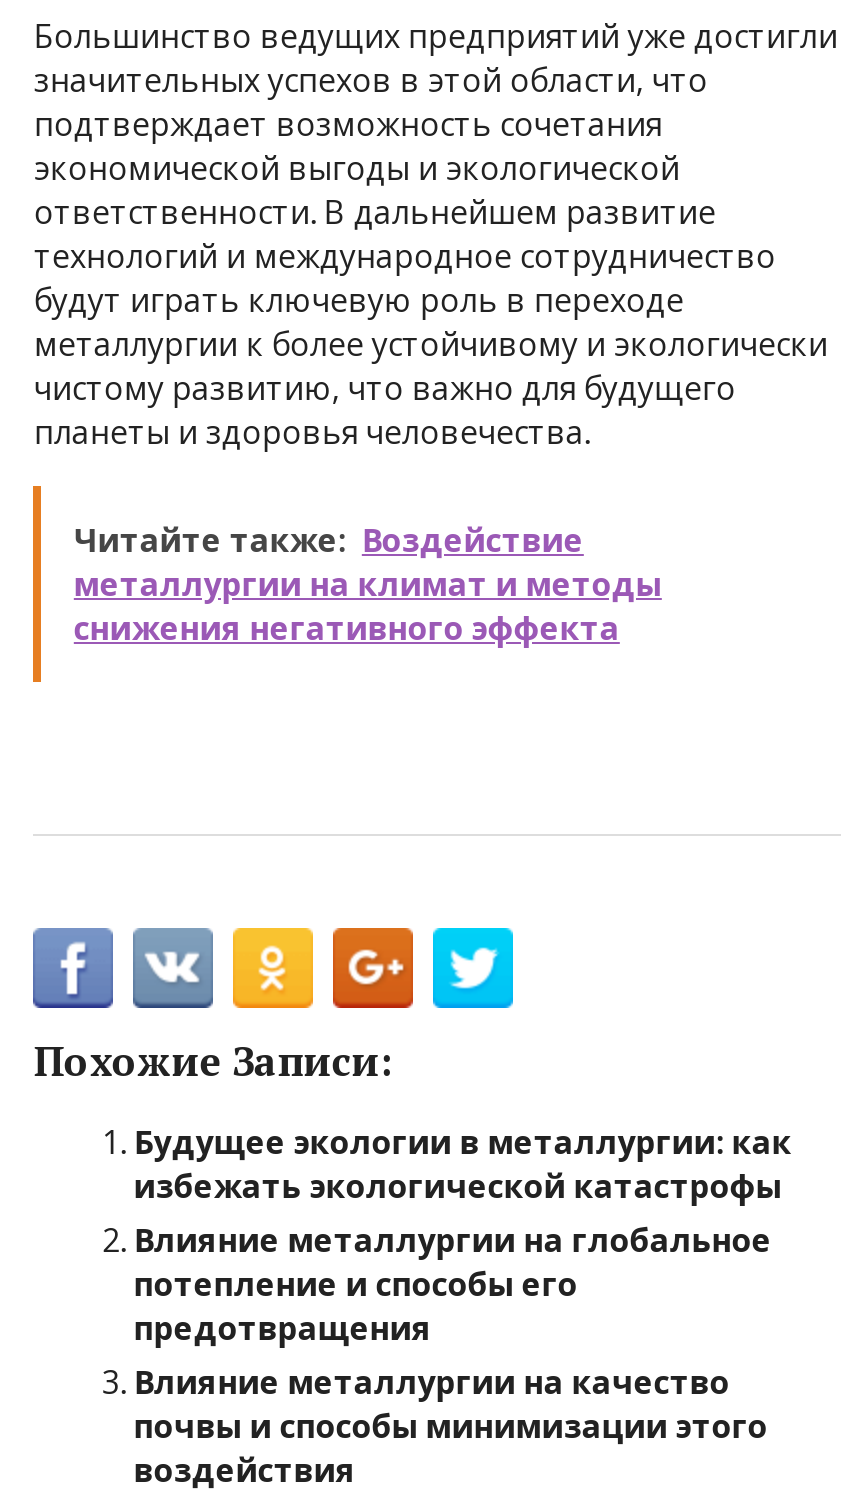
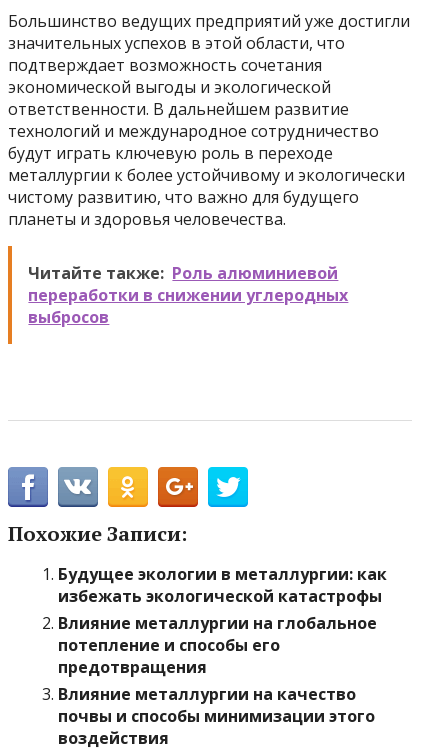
[74,518,662,650] Читайте также: Воздействие | металлургии на климат и методы | снижения негативного эффекта -> [28,262,348,328] Читайте также: Роль алюминиевой | переработки в снижении углеродных | выбросов

